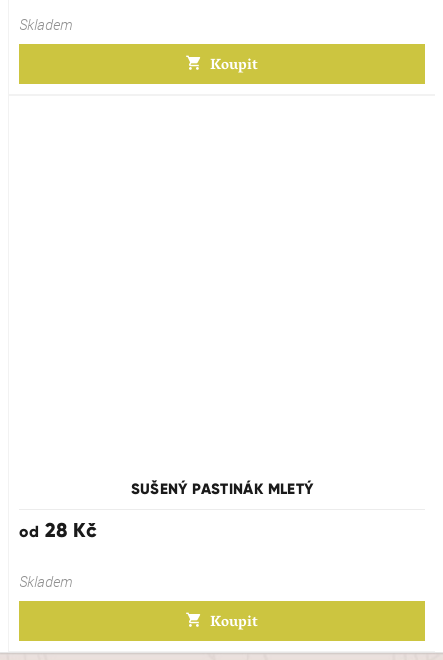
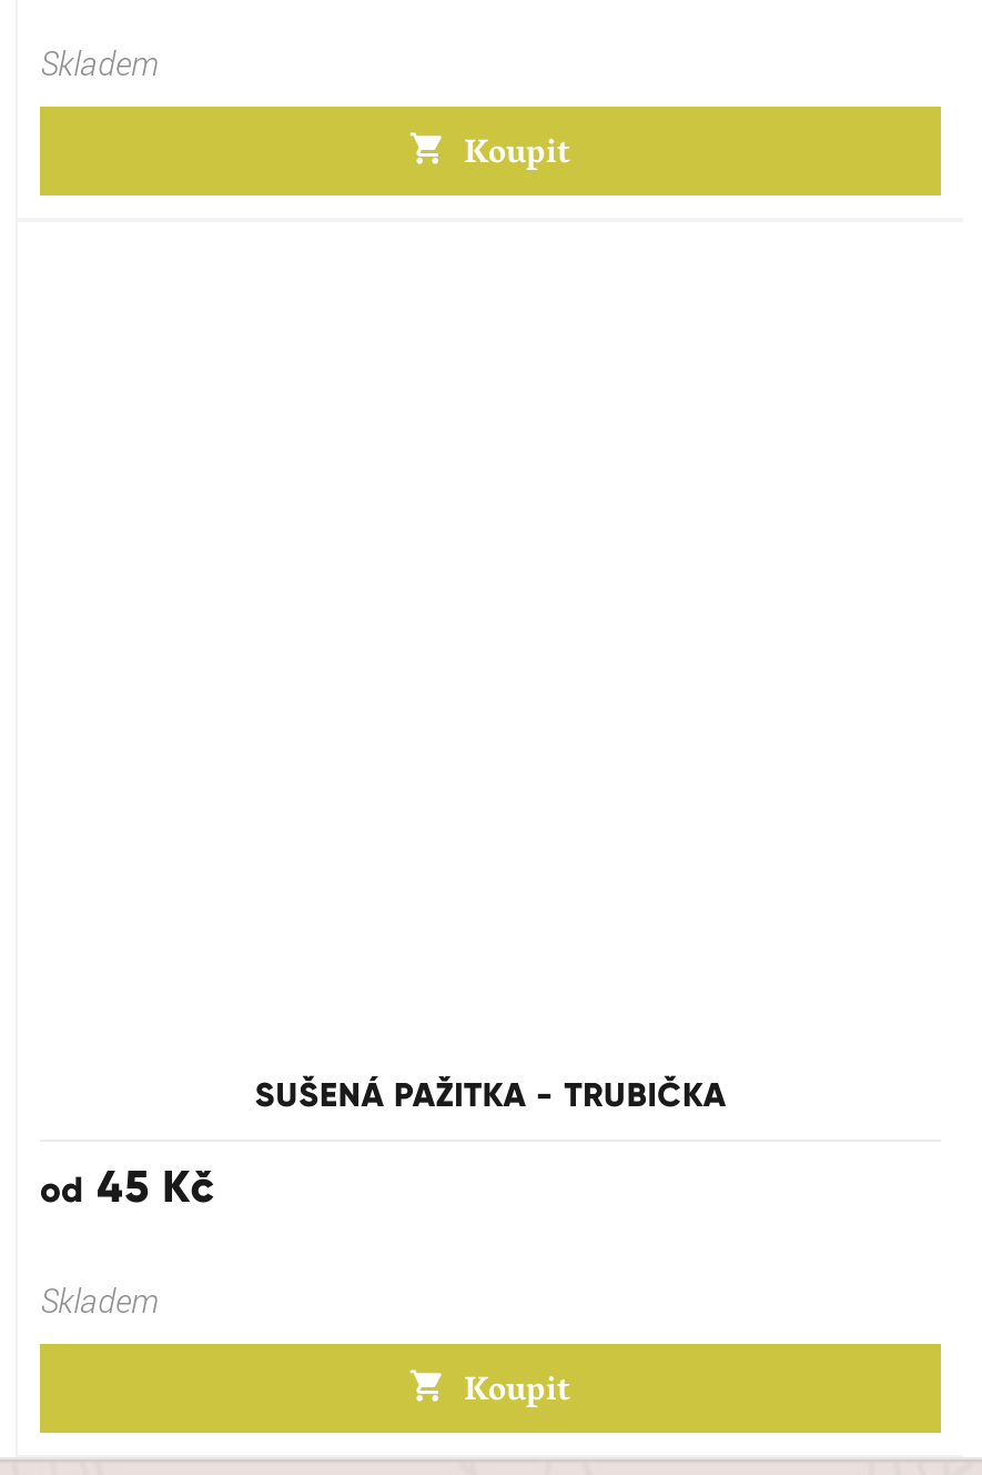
[131,480,313,498] SUŠENÝ PASTINÁK MLETÝ -> [255,1075,726,1115] SUŠENÁ PAŽITKA - TRUBIČKA
[19,518,97,542] od 28 Kč -> [40,1159,216,1212] od 45 Kč

